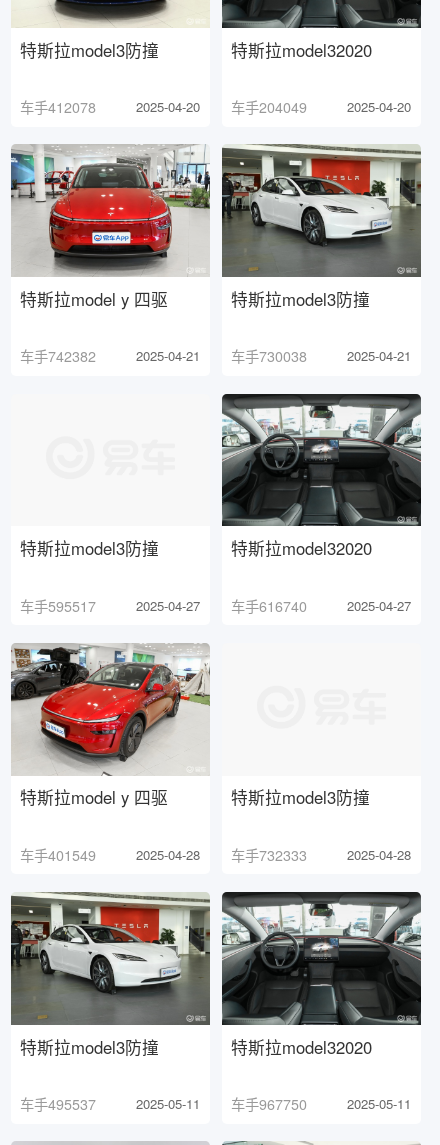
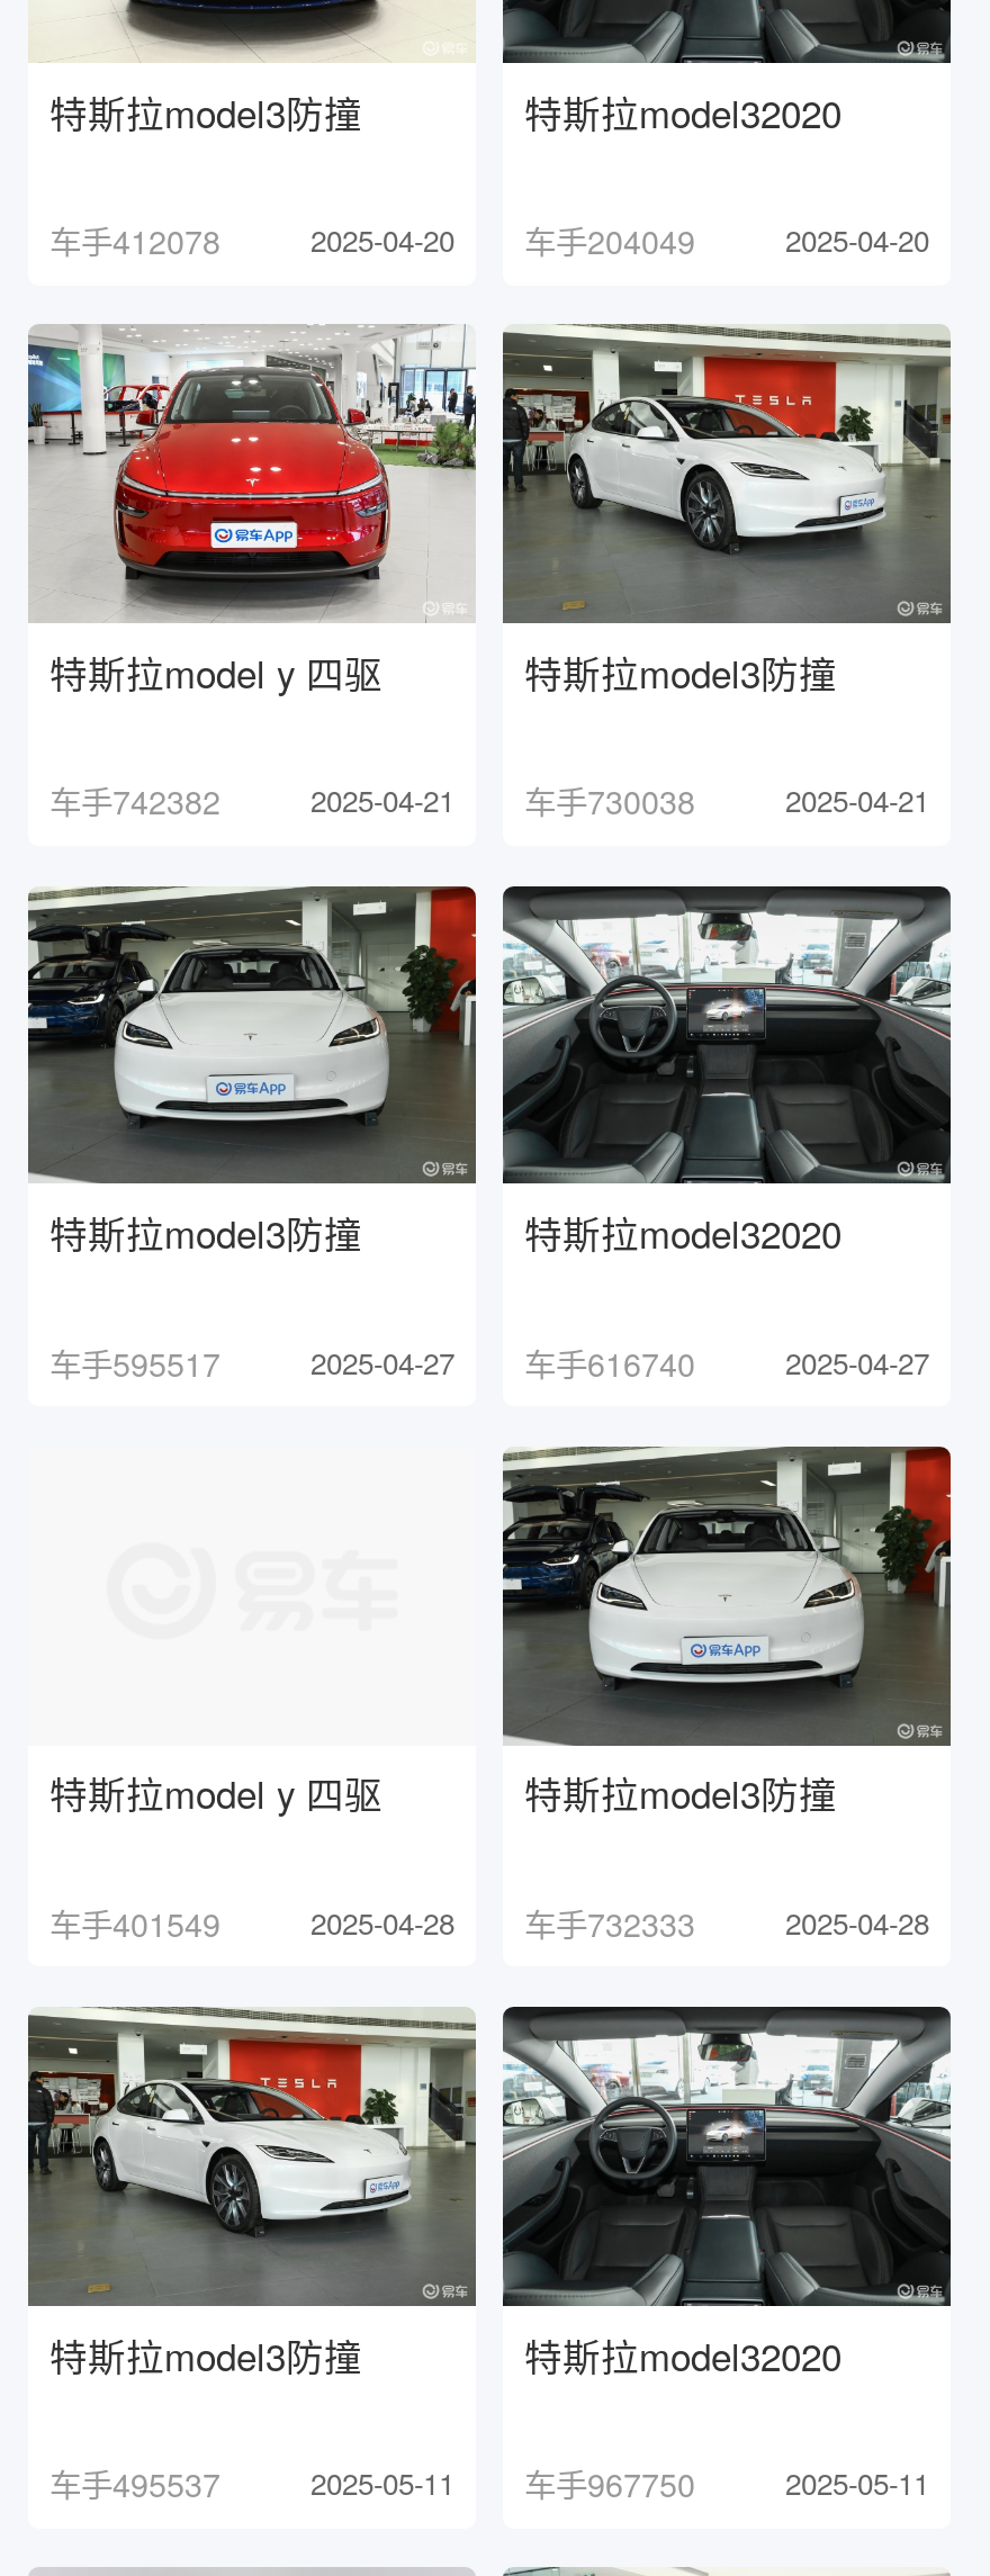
none -> [26,884,478,1186] [image]
none -> [501,1444,953,1748] [image]
[10,643,211,777] [image] -> none

